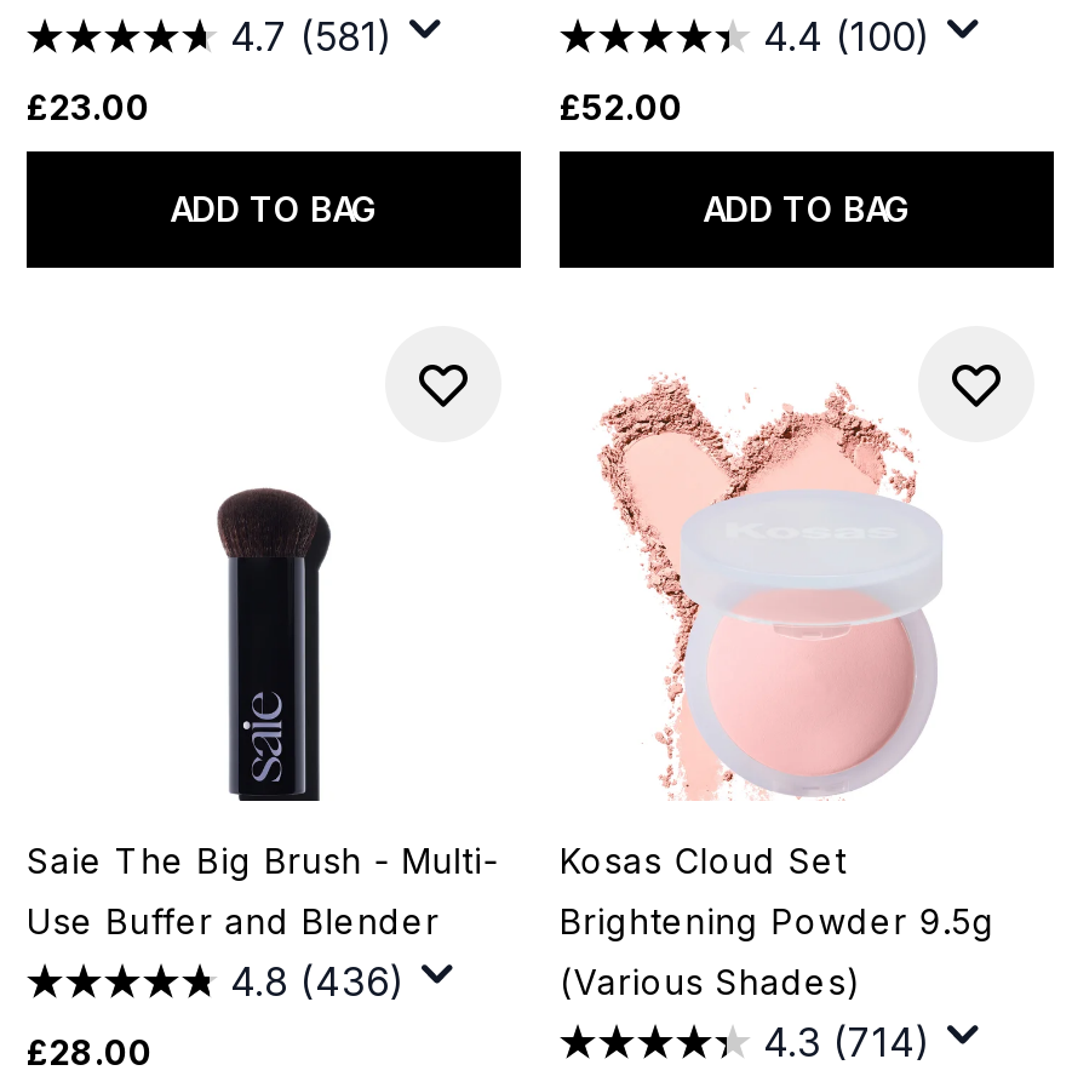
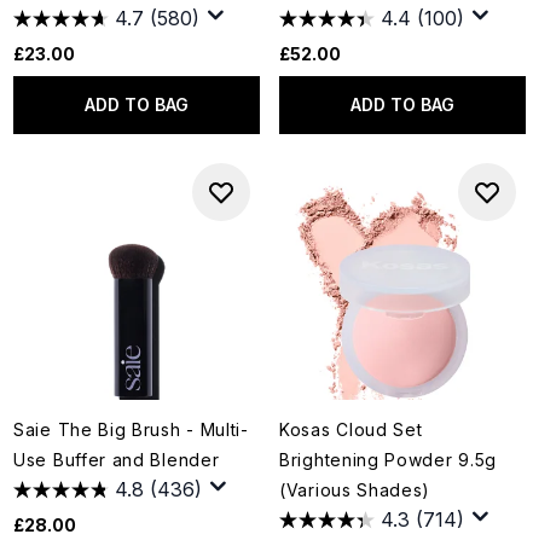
[230,11,392,59] 4.7 (581) -> [115,6,199,30] 4.7 (580)

